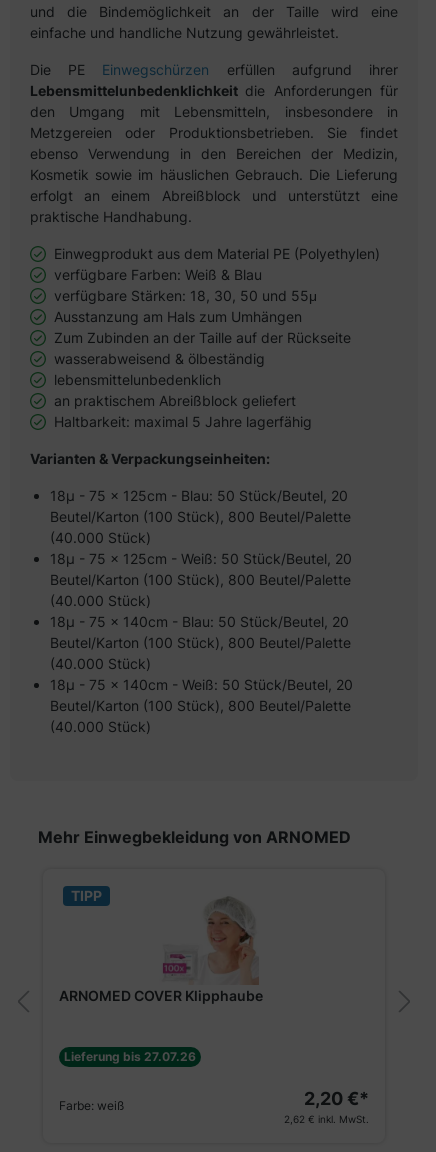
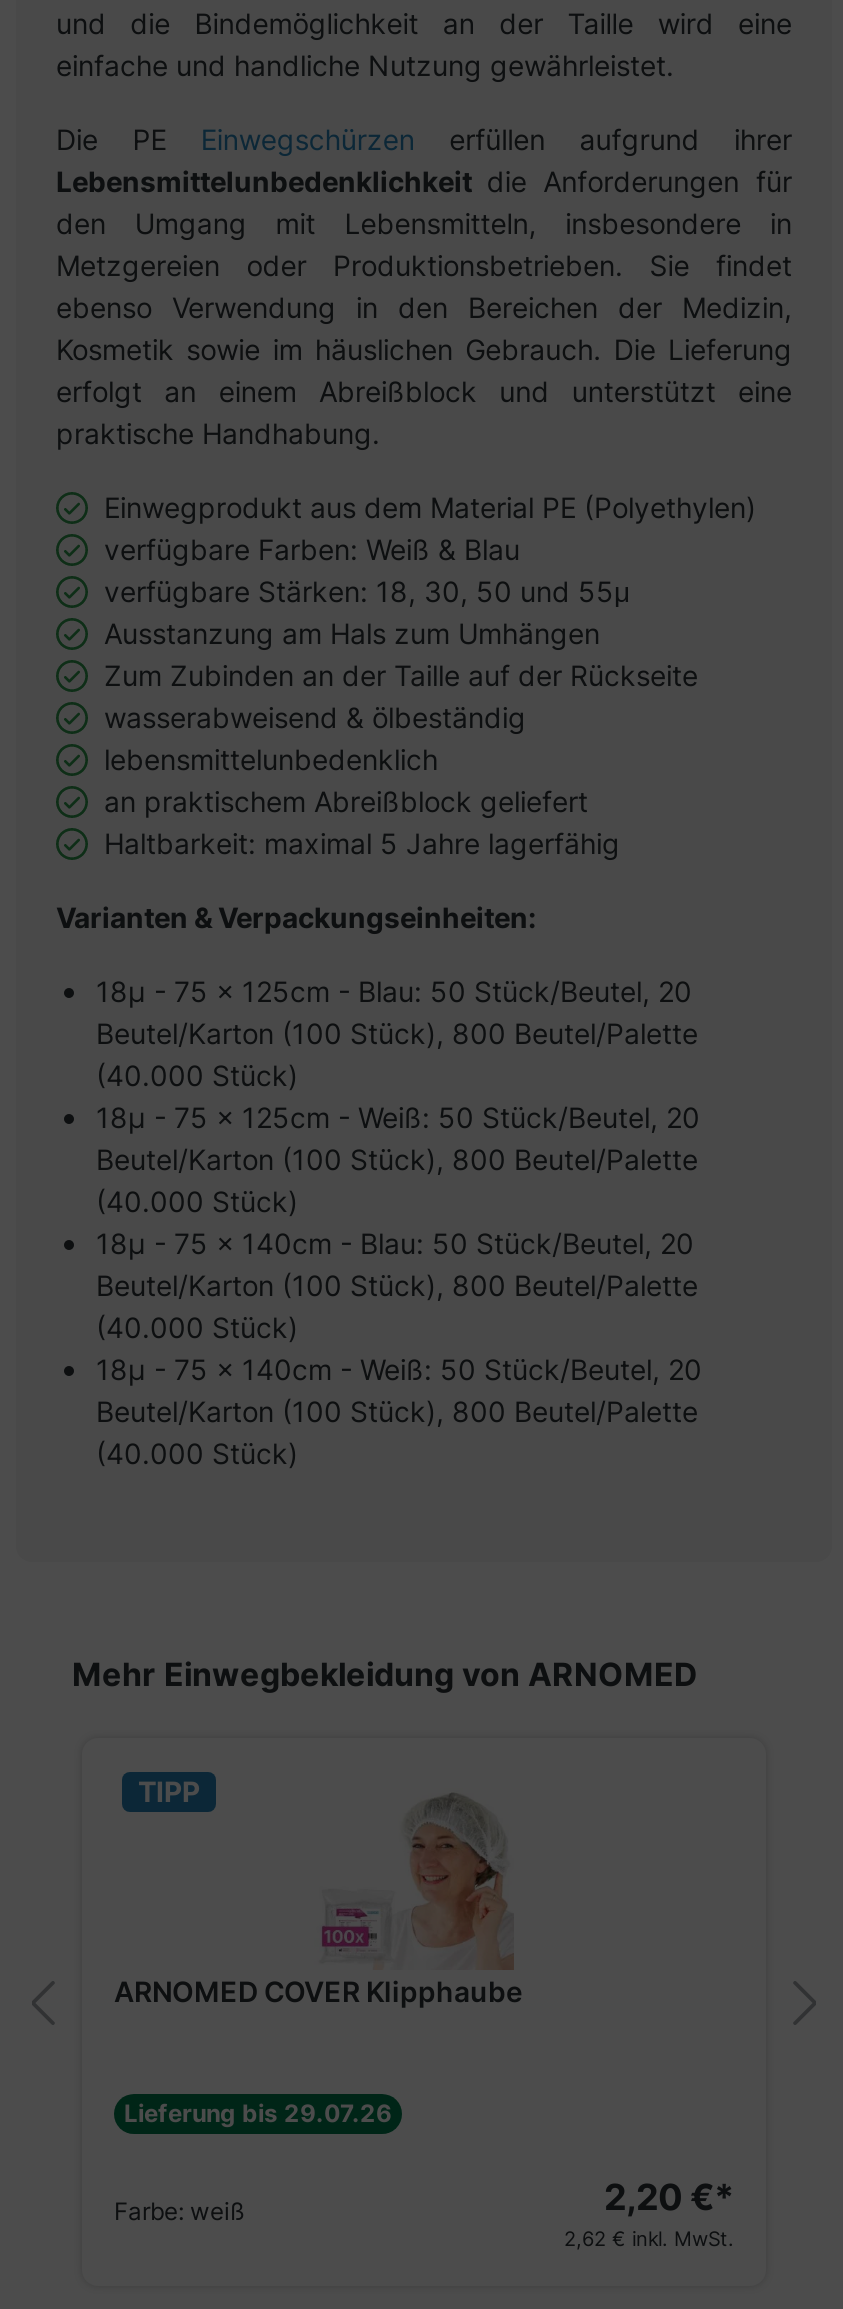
[64,1049,196,1064] Lieferung bis 27.07.26 -> [124,2097,392,2127] Lieferung bis 29.07.26

